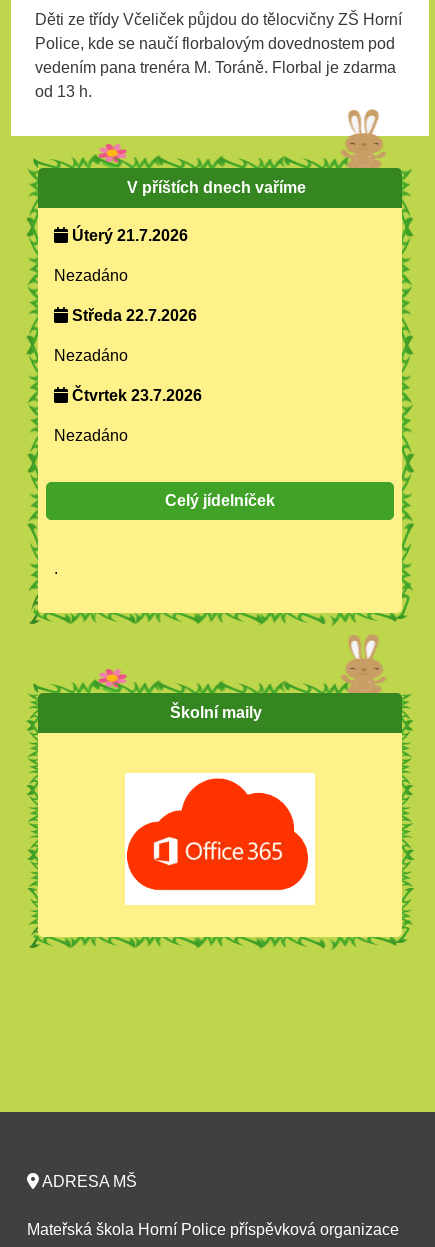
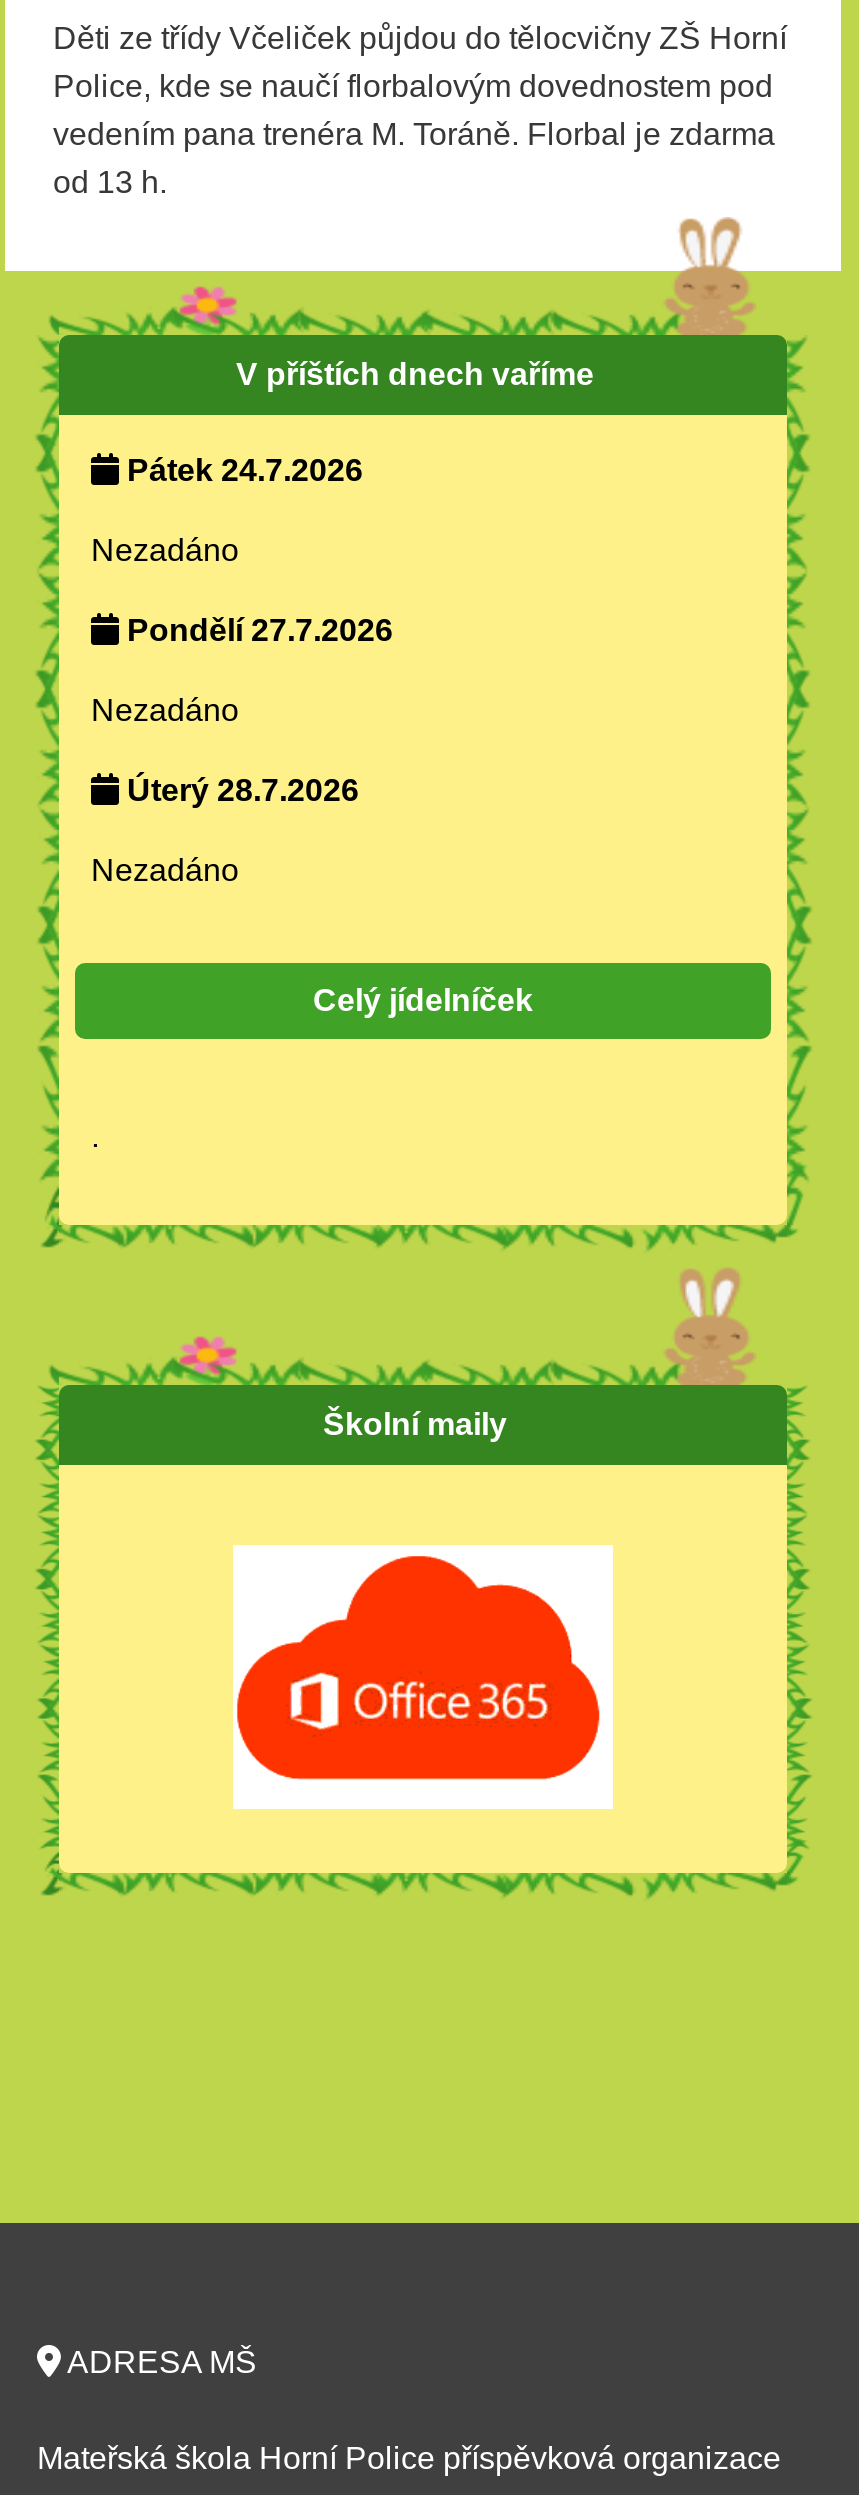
[68,227,188,244] Úterý 21.7.2026 -> [119,453,363,487] Pátek 24.7.2026
[68,307,197,324] Středa 22.7.2026 -> [119,613,393,647] Pondělí 27.7.2026
[68,387,202,404] Čtvrtek 23.7.2026 -> [119,773,359,807] Úterý 28.7.2026

